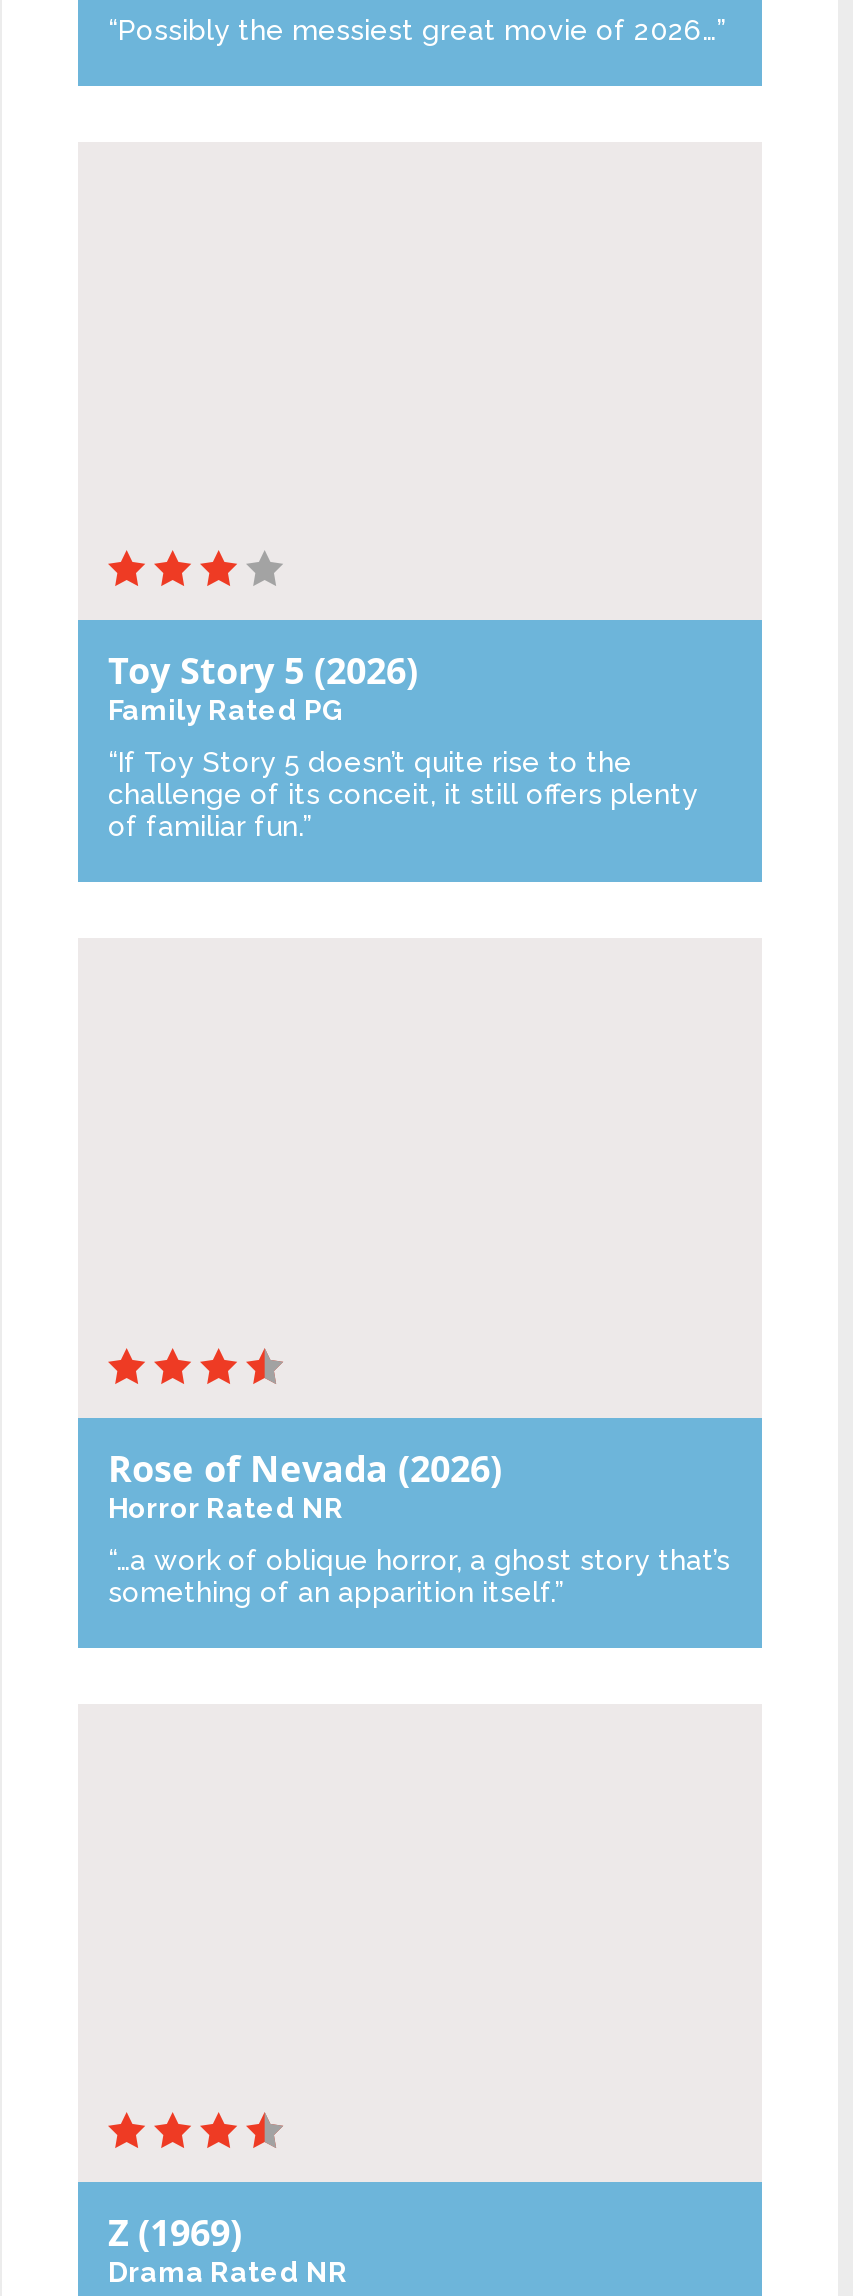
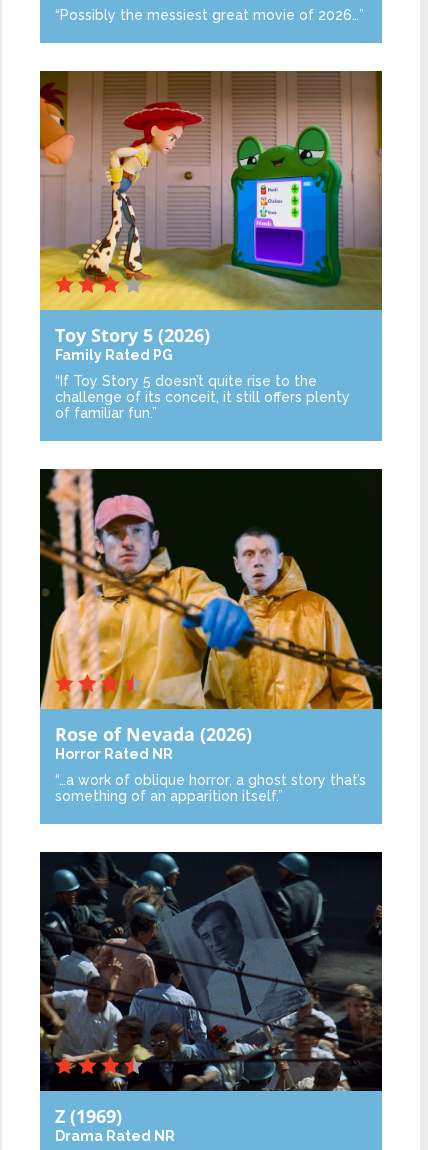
none -> [39,70,383,311] [image]
none -> [39,468,383,710] [image]
none -> [39,851,383,1092] [image]

